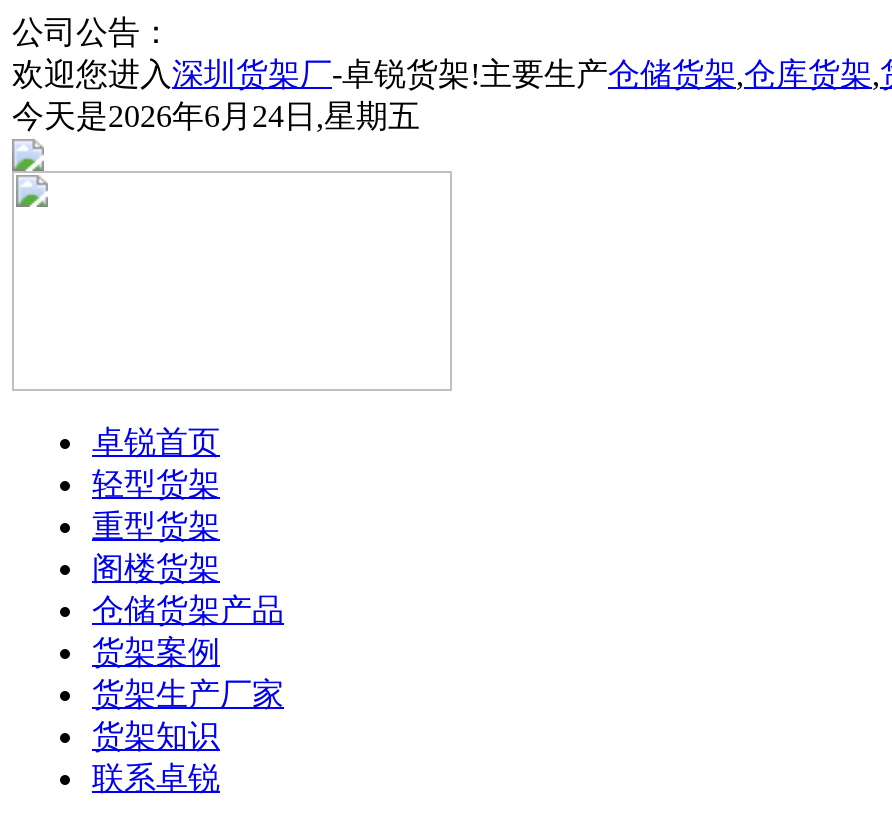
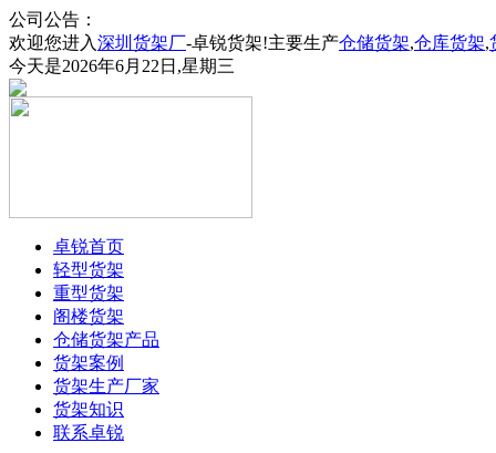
[12,99,420,133] 今天是2026年6月24日,星期五 -> [9,56,235,75] 今天是2026年6月22日,星期三

